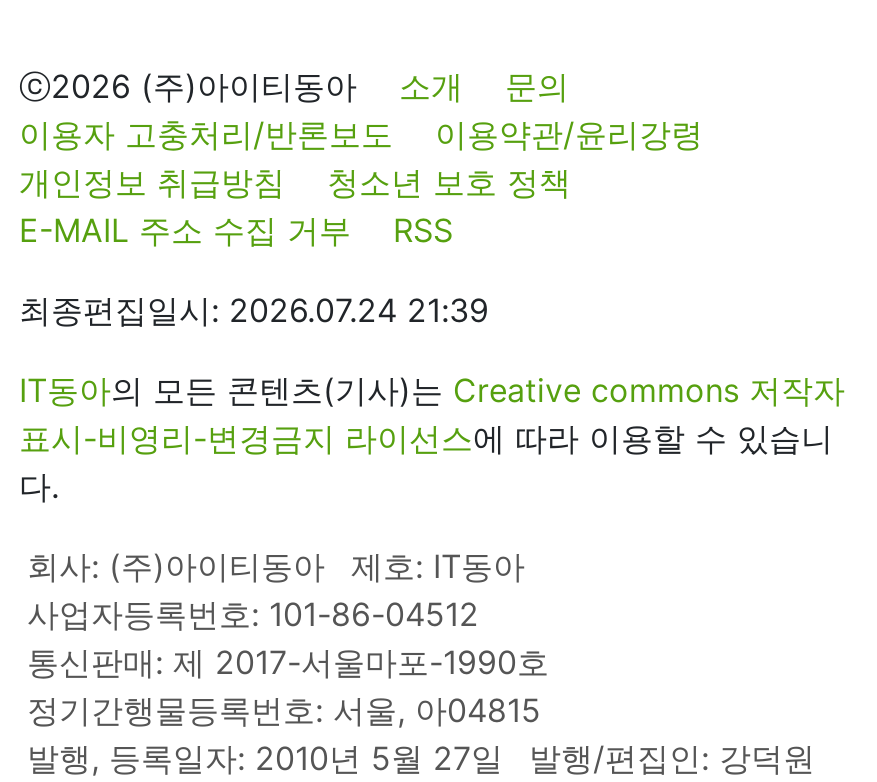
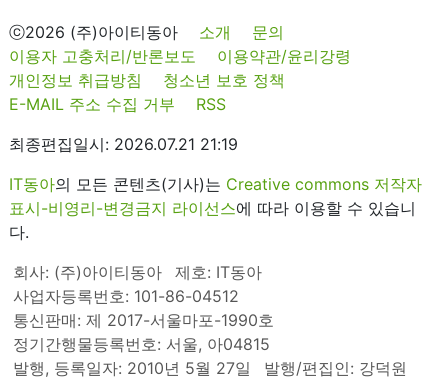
[19,289,489,329] 최종편집일시: 2026.07.24 21:39 -> [9,133,238,153] 최종편집일시: 2026.07.21 21:19

